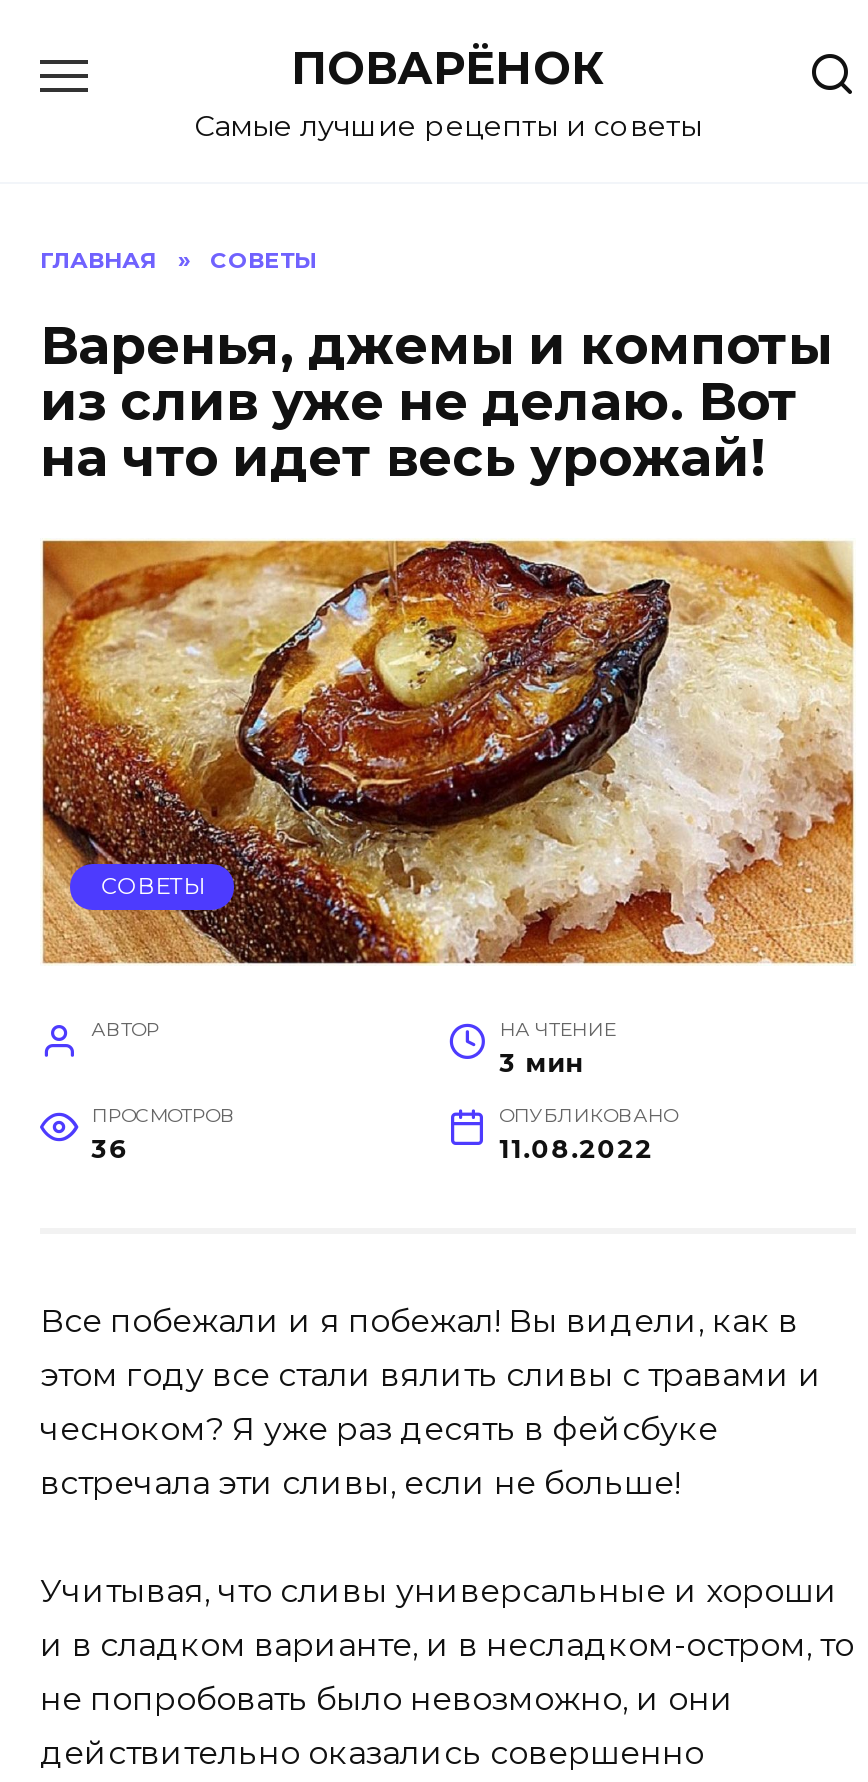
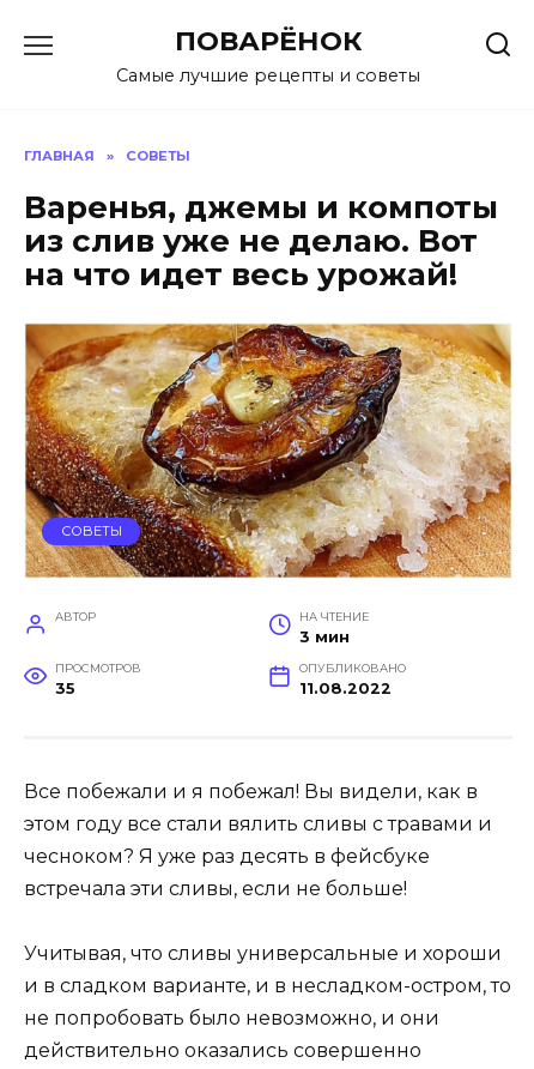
[91,1134,127,1164] 36 -> [55,680,75,697] 35

